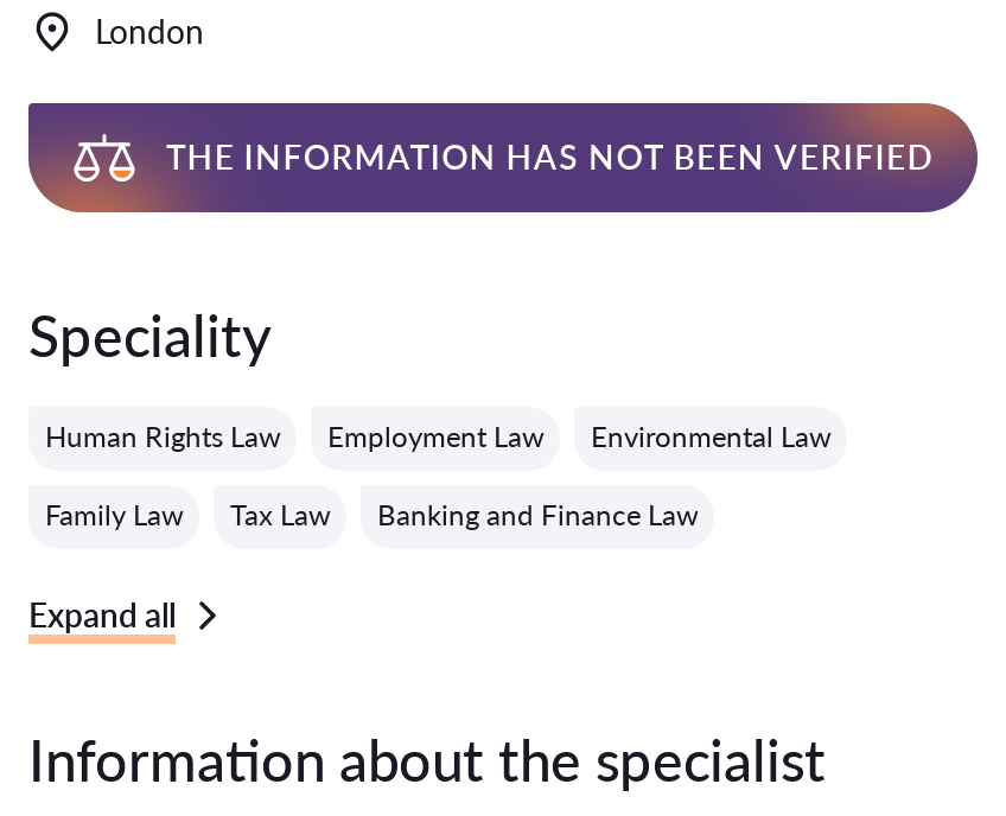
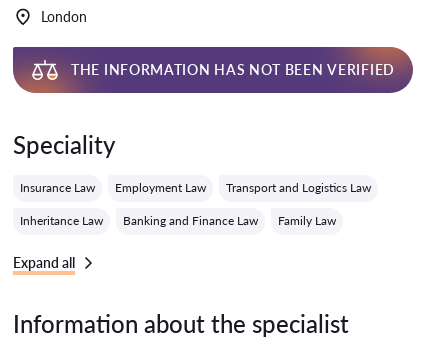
[45,419,280,454] Human Rights Law -> [20,180,95,195] Insurance Law
[591,419,830,454] Environmental Law -> [226,180,371,195] Transport and Logistics Law
[45,497,330,533] Family Law | Tax Law -> [20,213,103,228] Inheritance Law
none -> [278,213,336,228] Family Law

